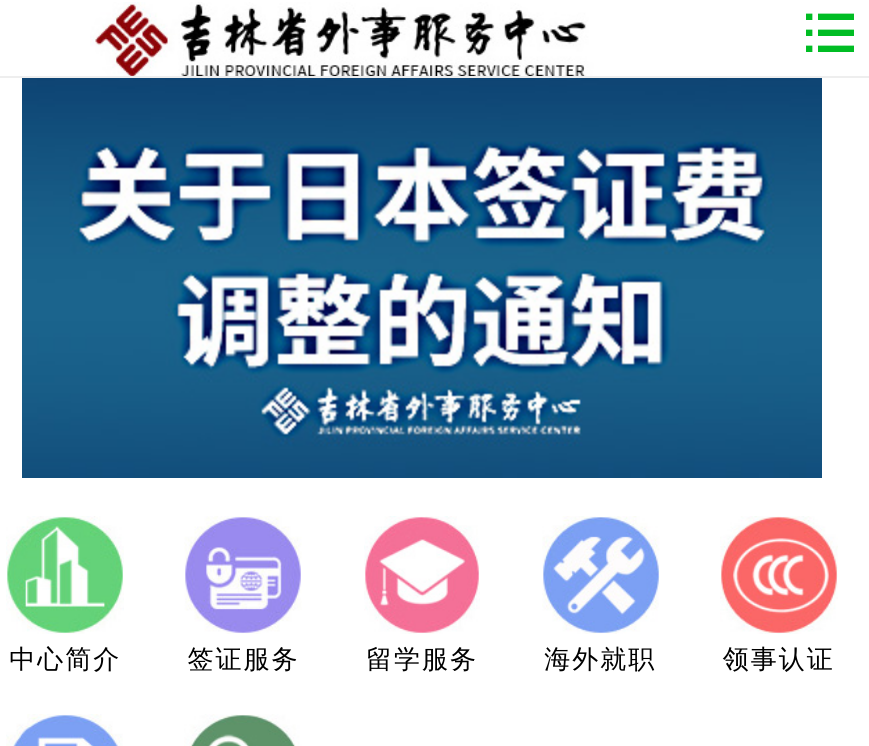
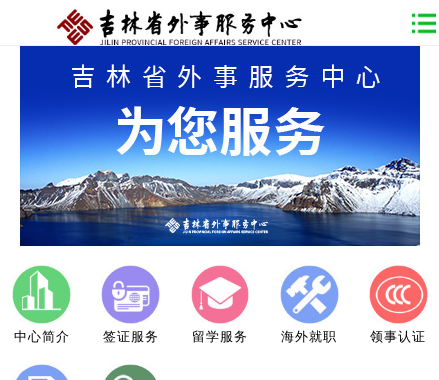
[20,78,824,478] [image] -> [19,43,420,246] [image]

